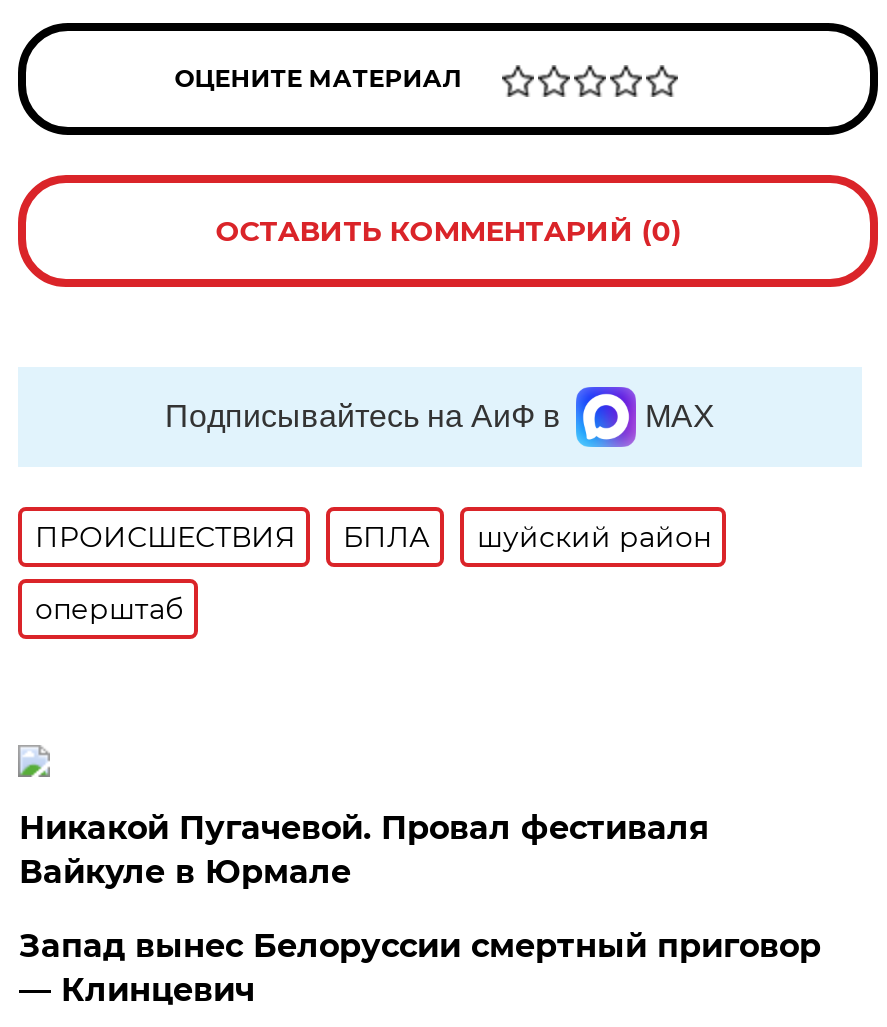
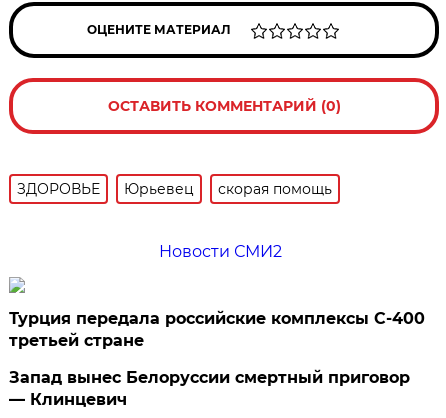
[35,399,715,627] Подписывайтесь на АиФ в | MAX | ПРОИСШЕСТВИЯ | БПЛА | шуйский район | оперштаб -> [17,180,332,261] ЗДОРОВЬЕ | Юрьевец | скорая помощь | Новости СМИ2
[19,809,709,891] Никакой Пугачевой. Провал фестиваля | Вайкуле в Юрмале -> [9,309,425,350] Турция передала российские комплексы С-400 | третьей стране

